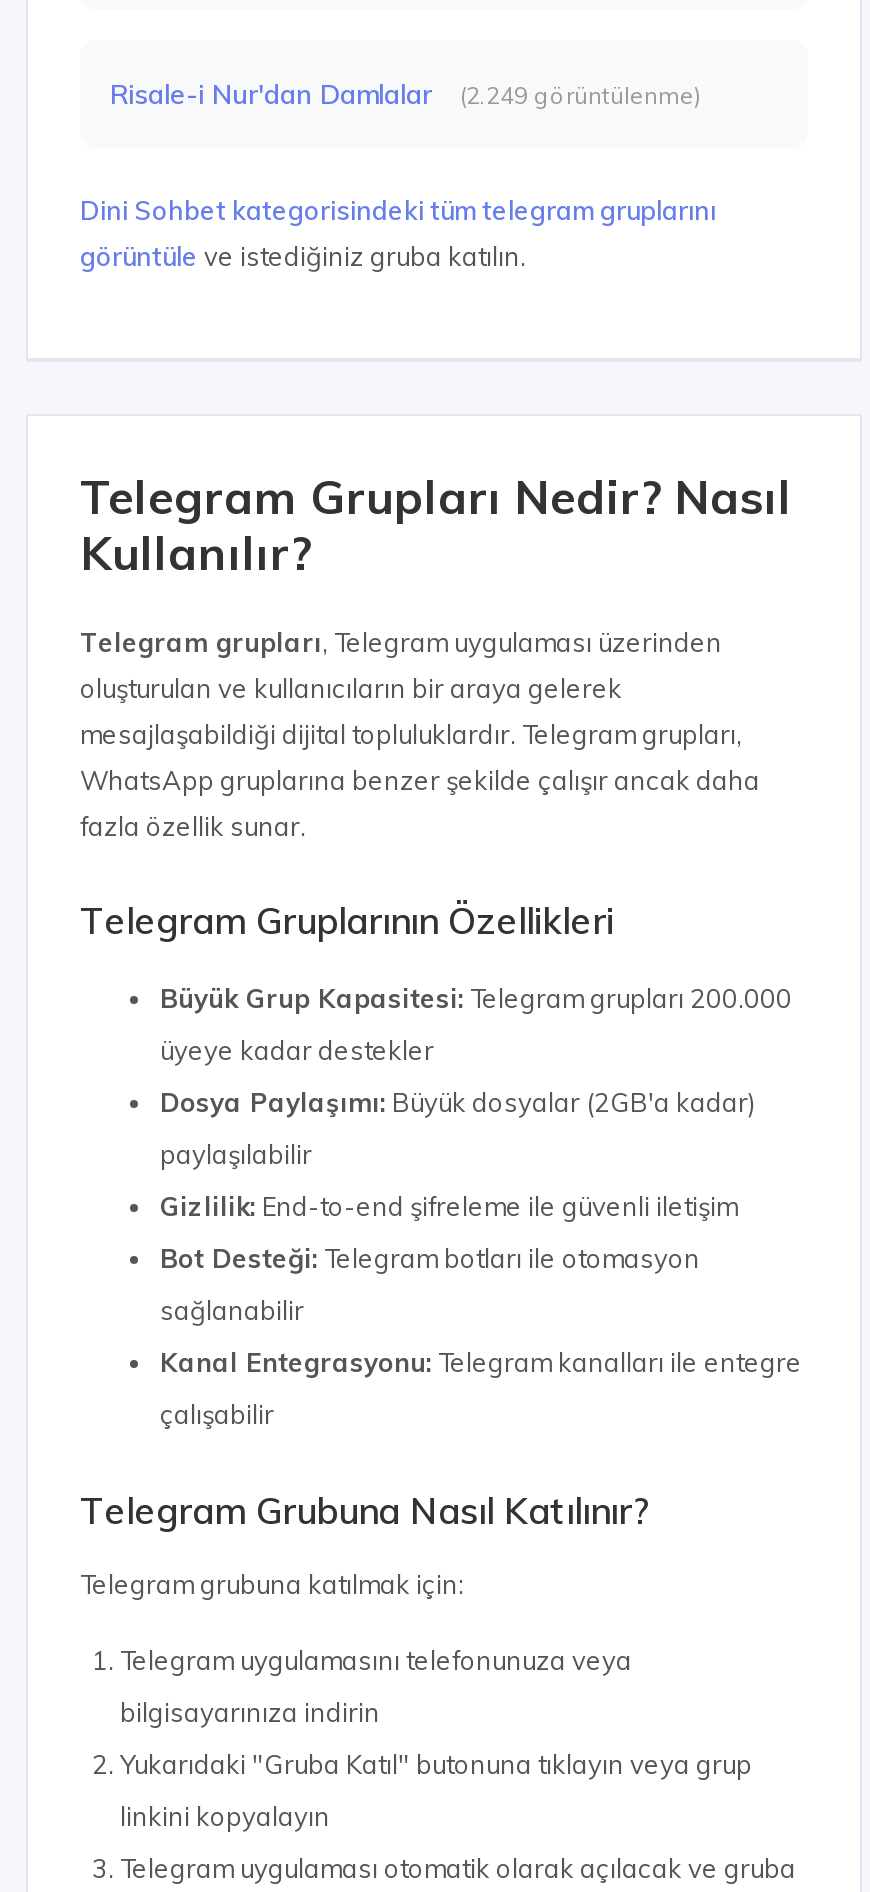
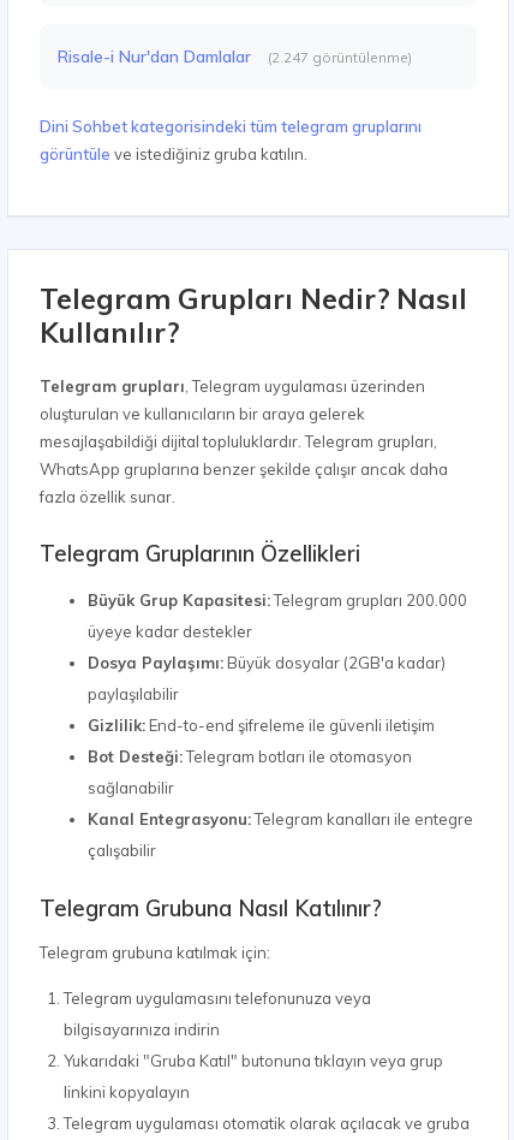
[460,79,700,109] (2.249 görüntülenme) -> [268,48,412,66] (2.247 görüntülenme)

